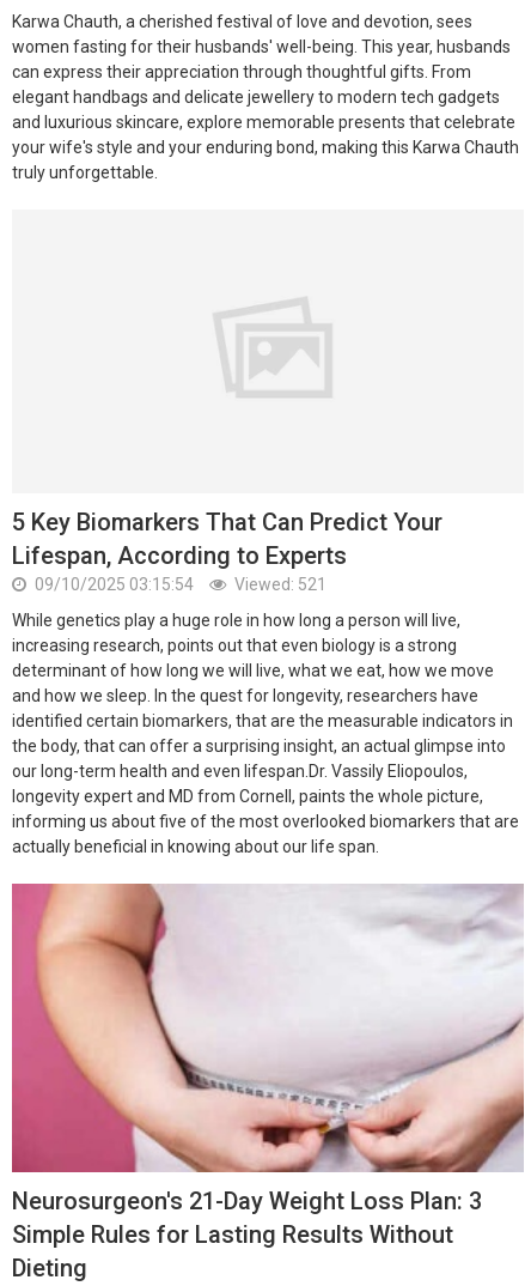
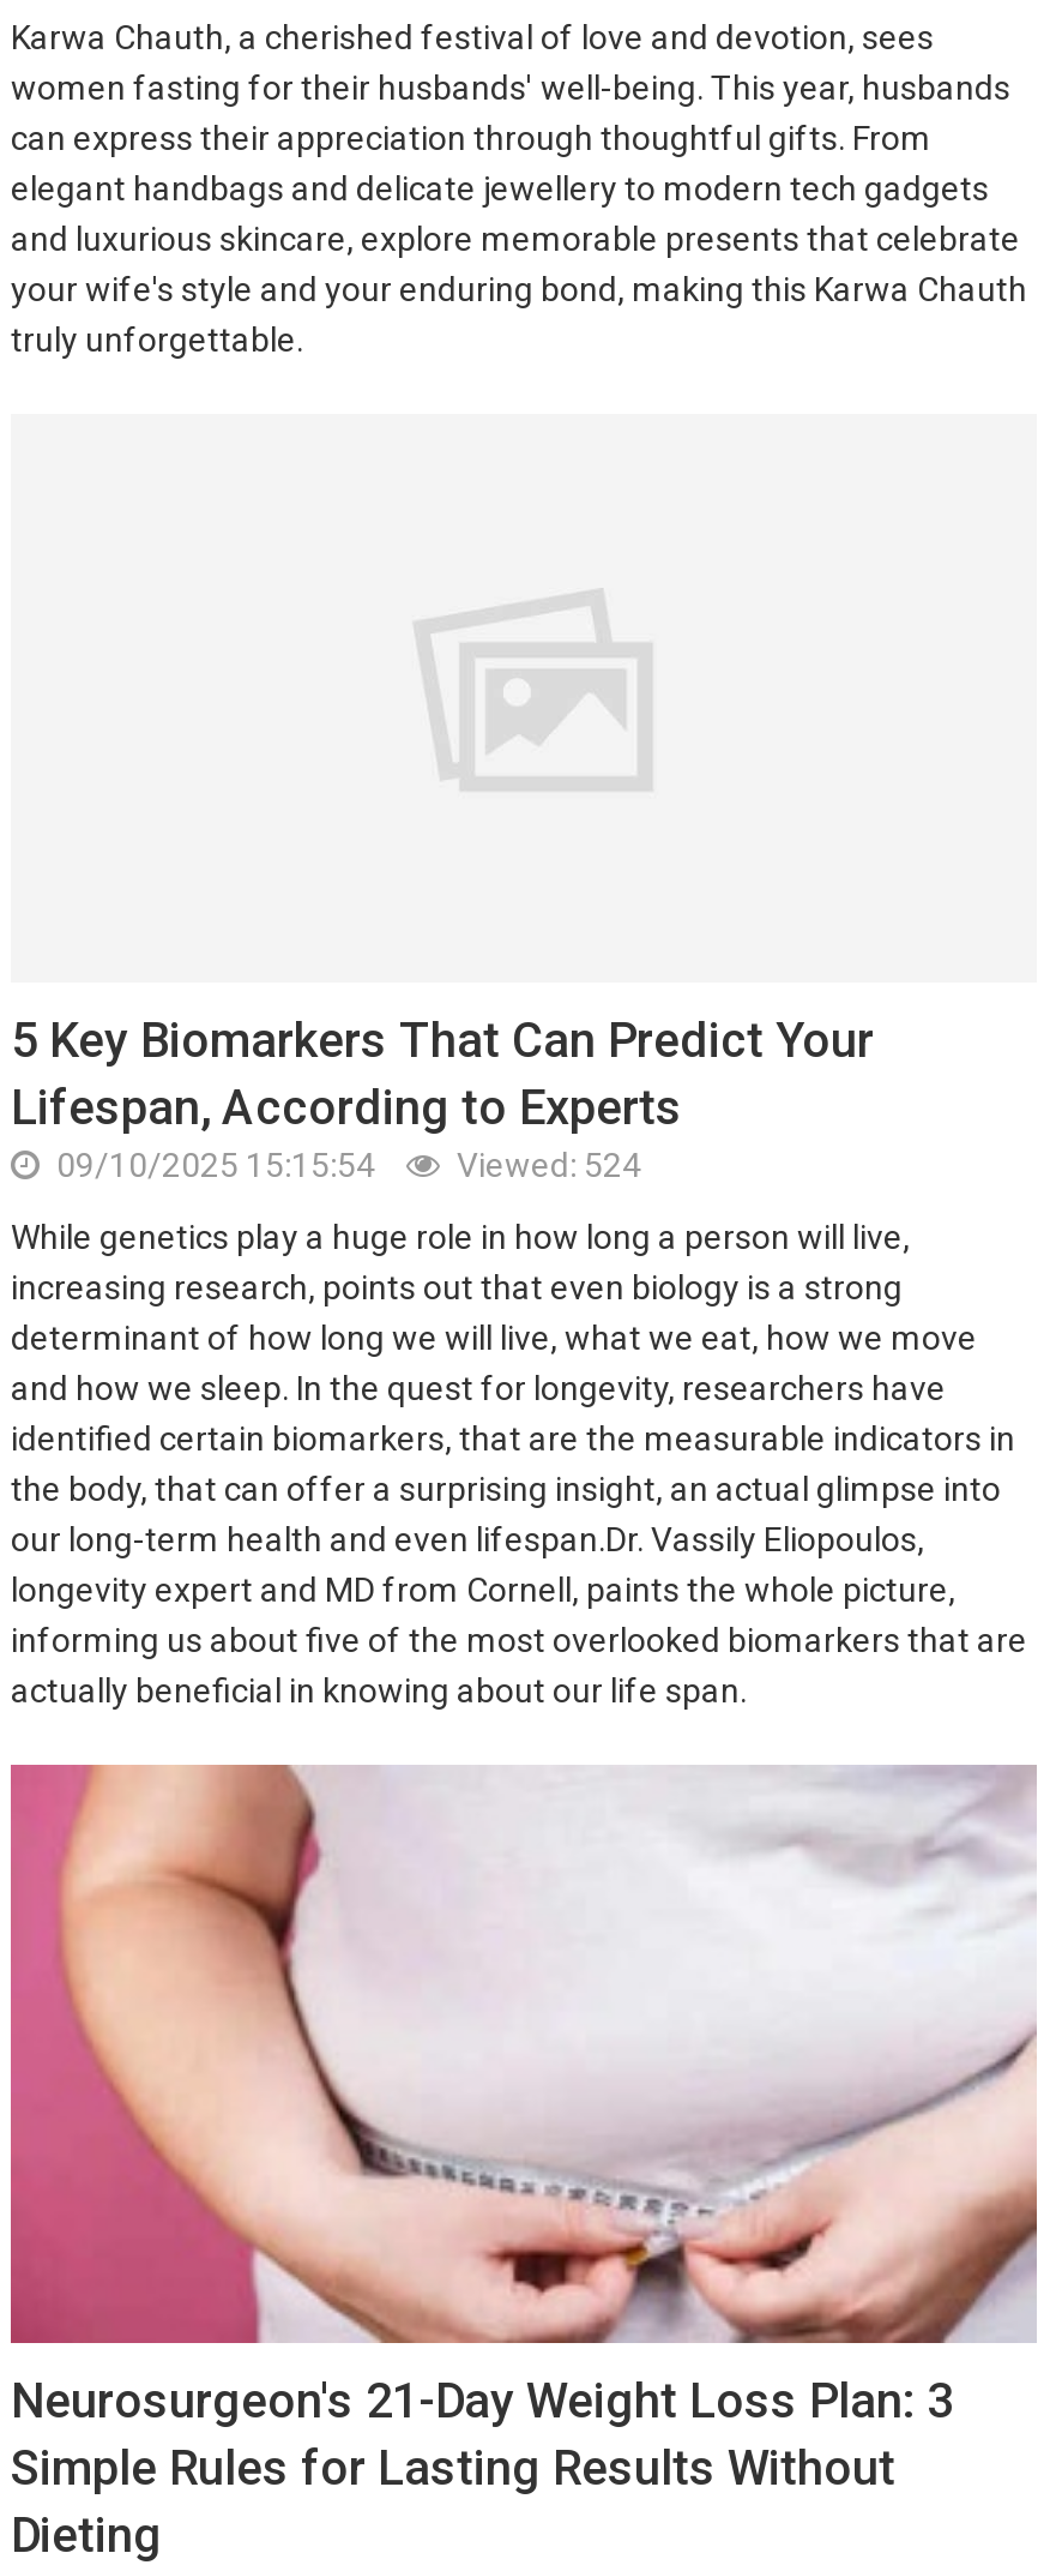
[31,575,194,594] 09/10/2025 03:15:54 -> [49,1145,375,1184] 09/10/2025 15:15:54
[231,575,326,594] Viewed: 521 -> [449,1145,641,1184] Viewed: 524

